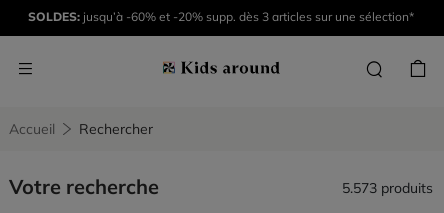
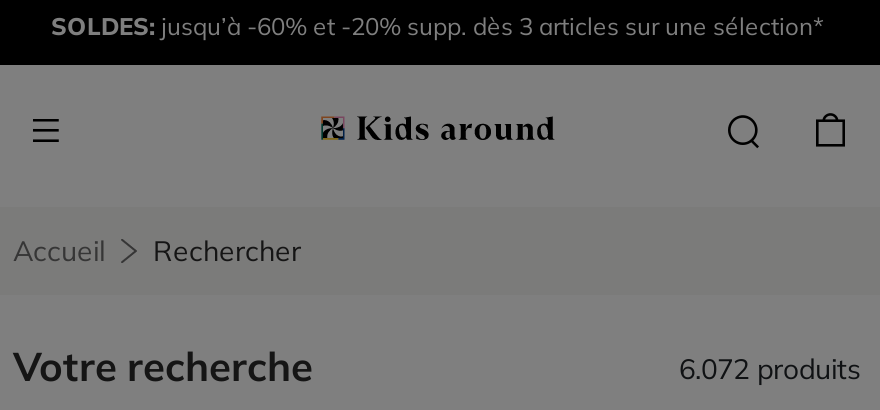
[342,179,433,197] 5.573 produits -> [679,351,861,387] 6.072 produits

